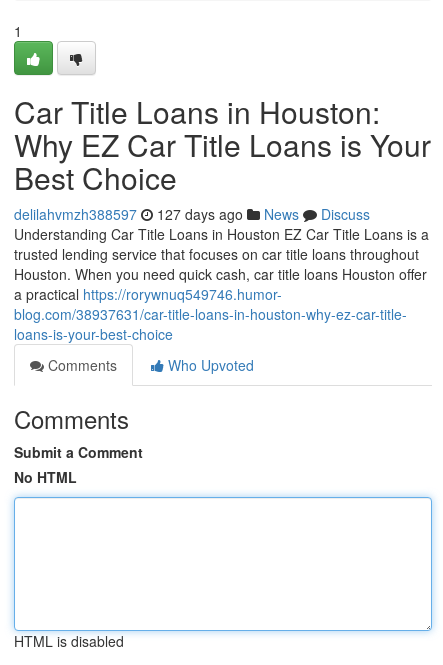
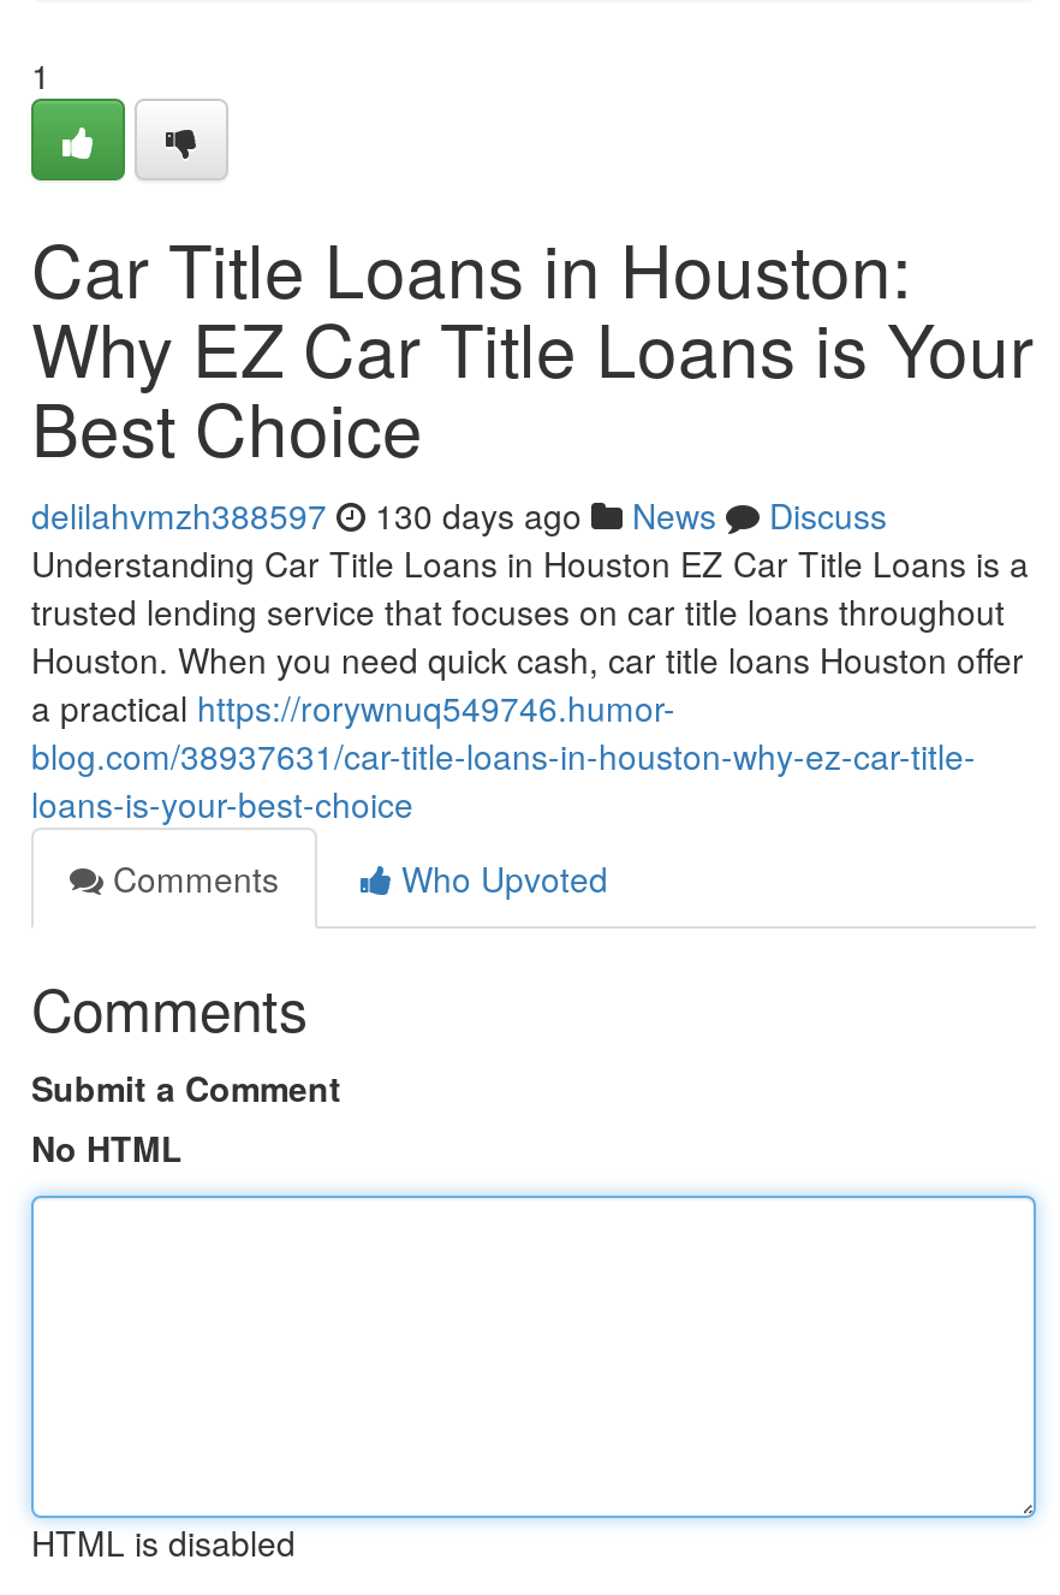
[14,204,370,224] delilahvmzh388597 127 days ago News Discuss -> [31,491,887,539] delilahvmzh388597 130 days ago News Discuss

